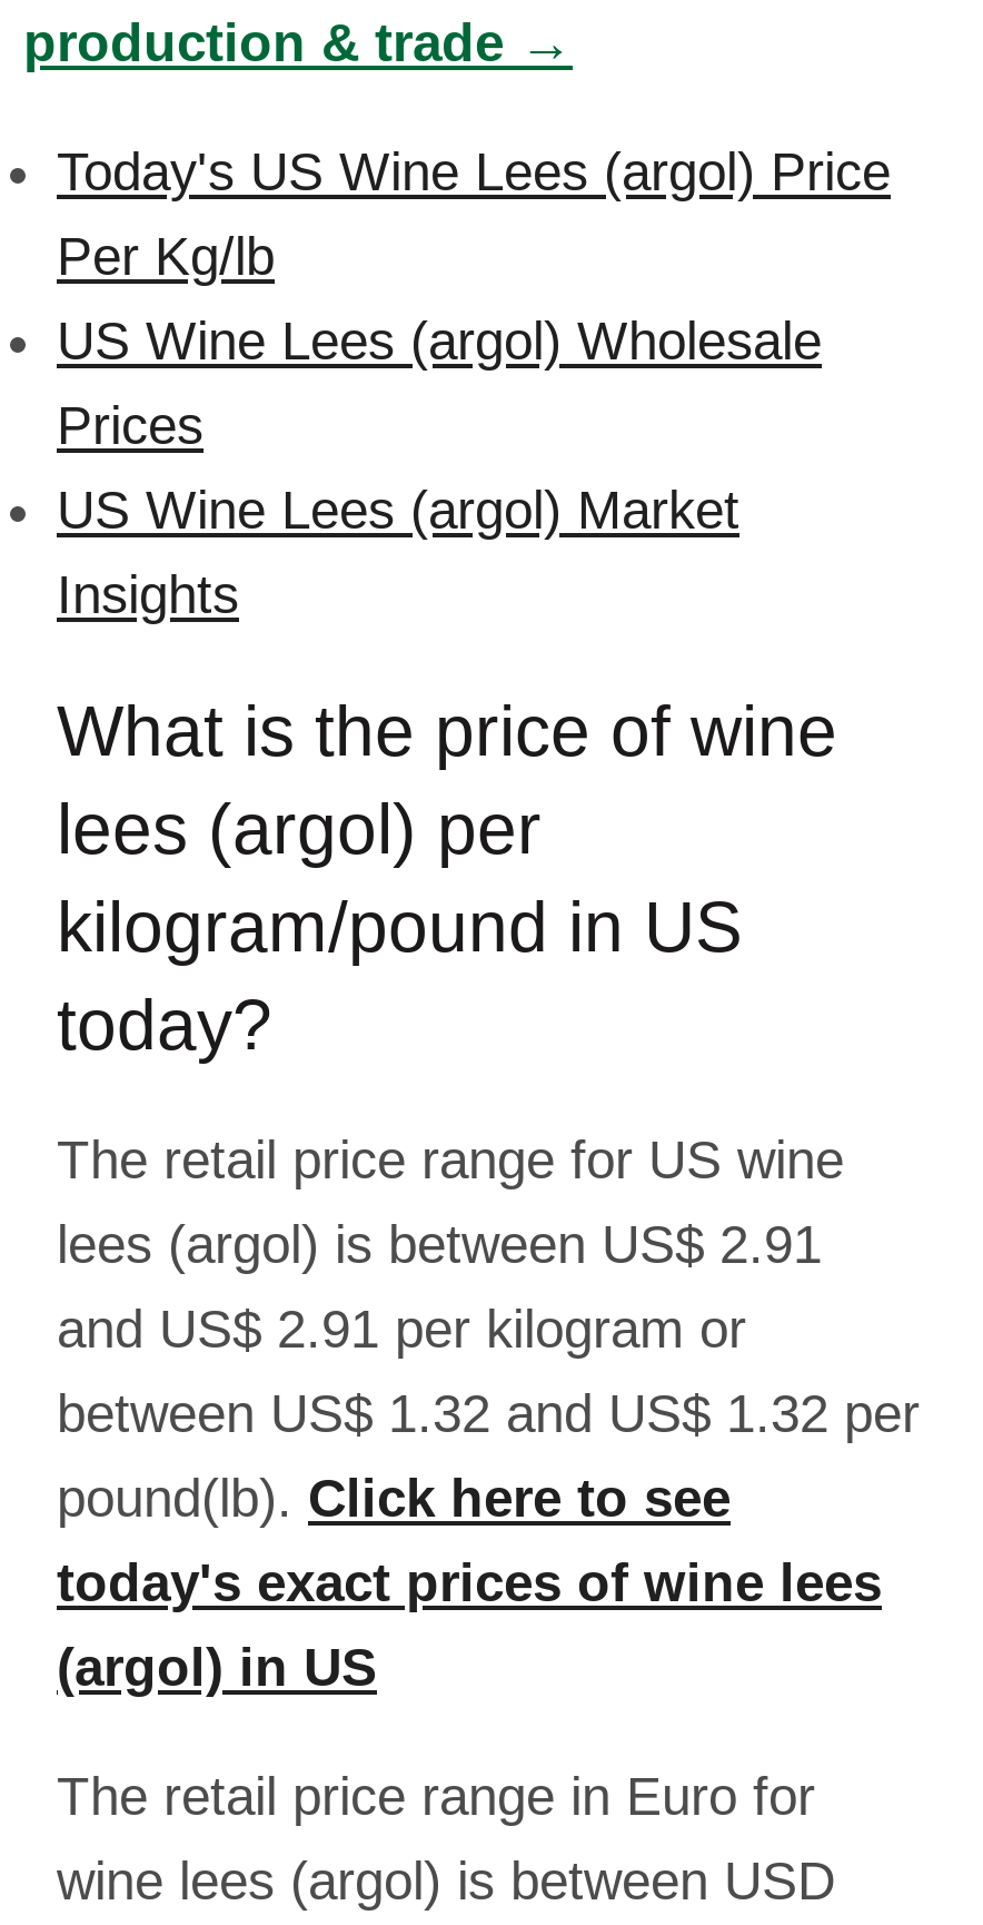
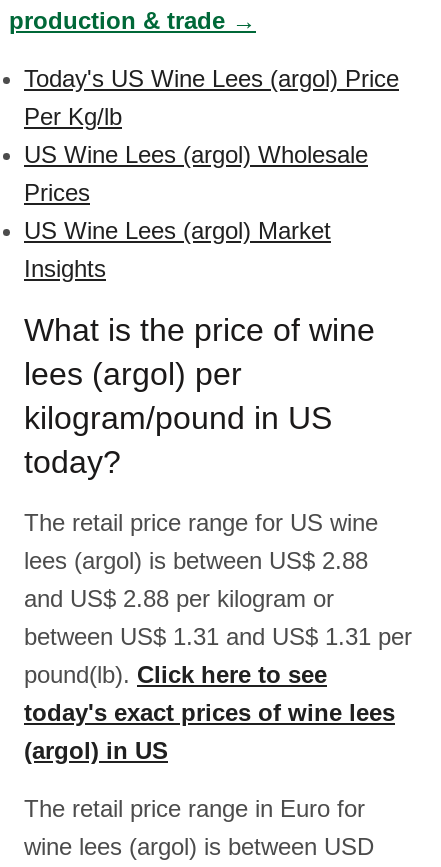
[57,1214,822,1274] lees (argol) is between US$ 2.91 -> [24,547,368,574] lees (argol) is between US$ 2.88
[57,1299,746,1359] and US$ 2.91 per kilogram or -> [24,585,334,612] and US$ 2.88 per kilogram or
[57,1383,920,1443] between US$ 1.32 and US$ 1.32 per -> [24,623,412,650] between US$ 1.31 and US$ 1.31 per

